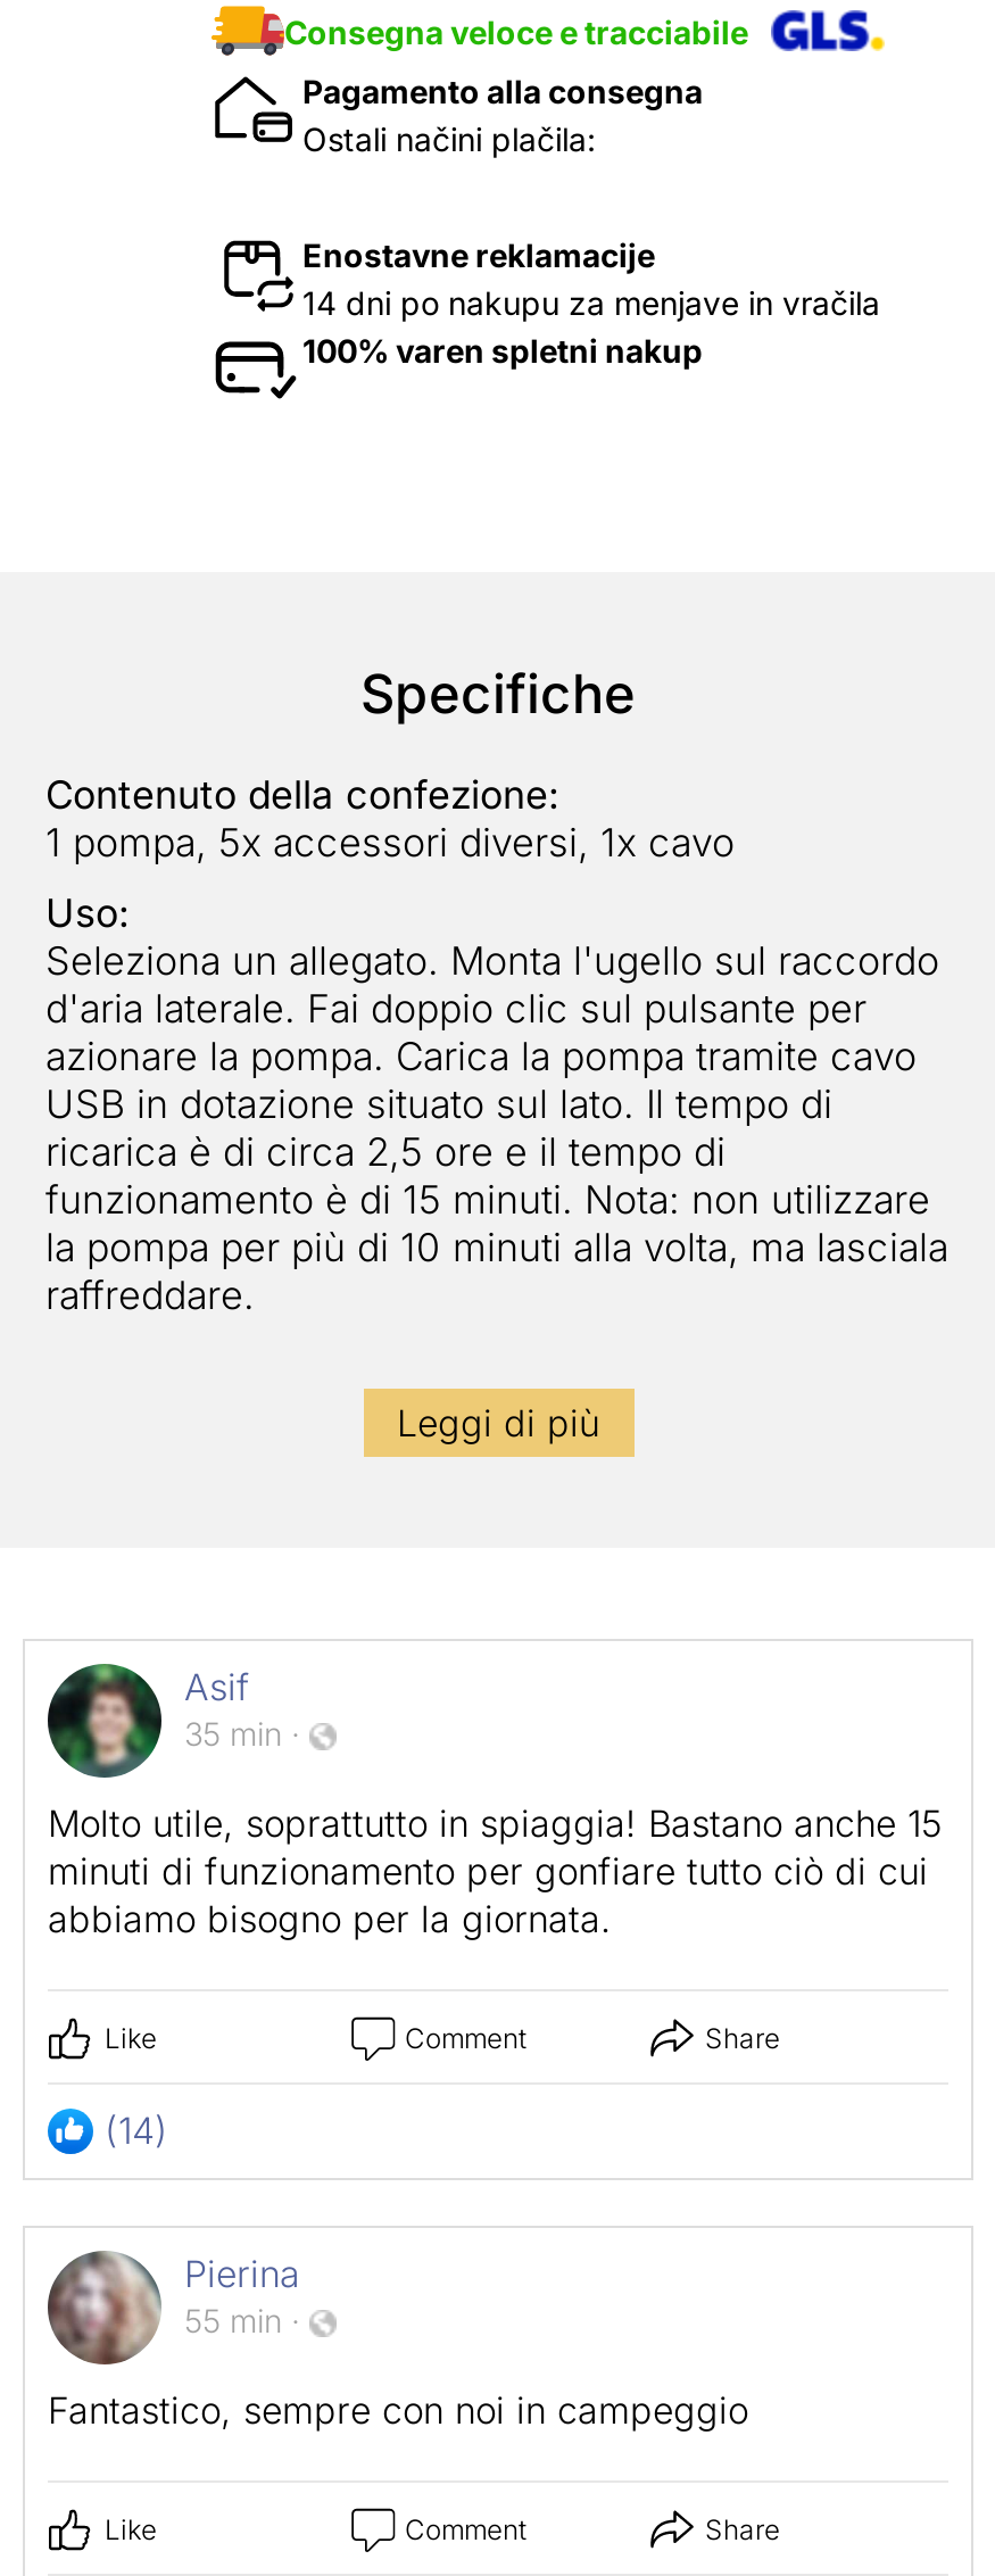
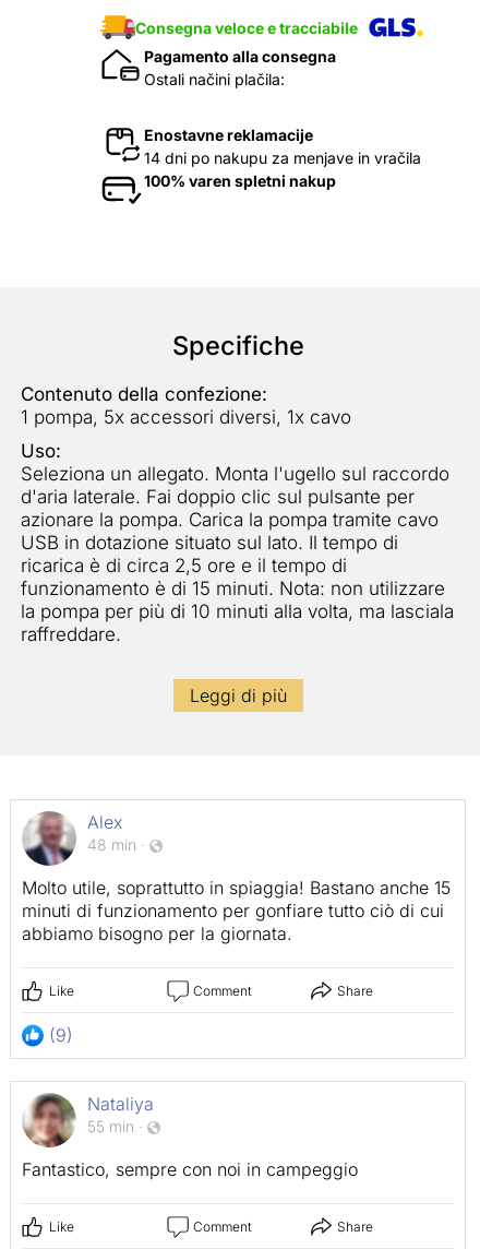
[45,1662,309,1778] [image] | Asif | 35 min · -> [22,810,149,866] [image] | Alex | 48 min ·
[105,2108,168,2153] (14) -> [49,1024,73,1046] (9)
[45,2251,300,2364] [image] | Pierina -> [22,1093,154,1147] [image] | Nataliya

